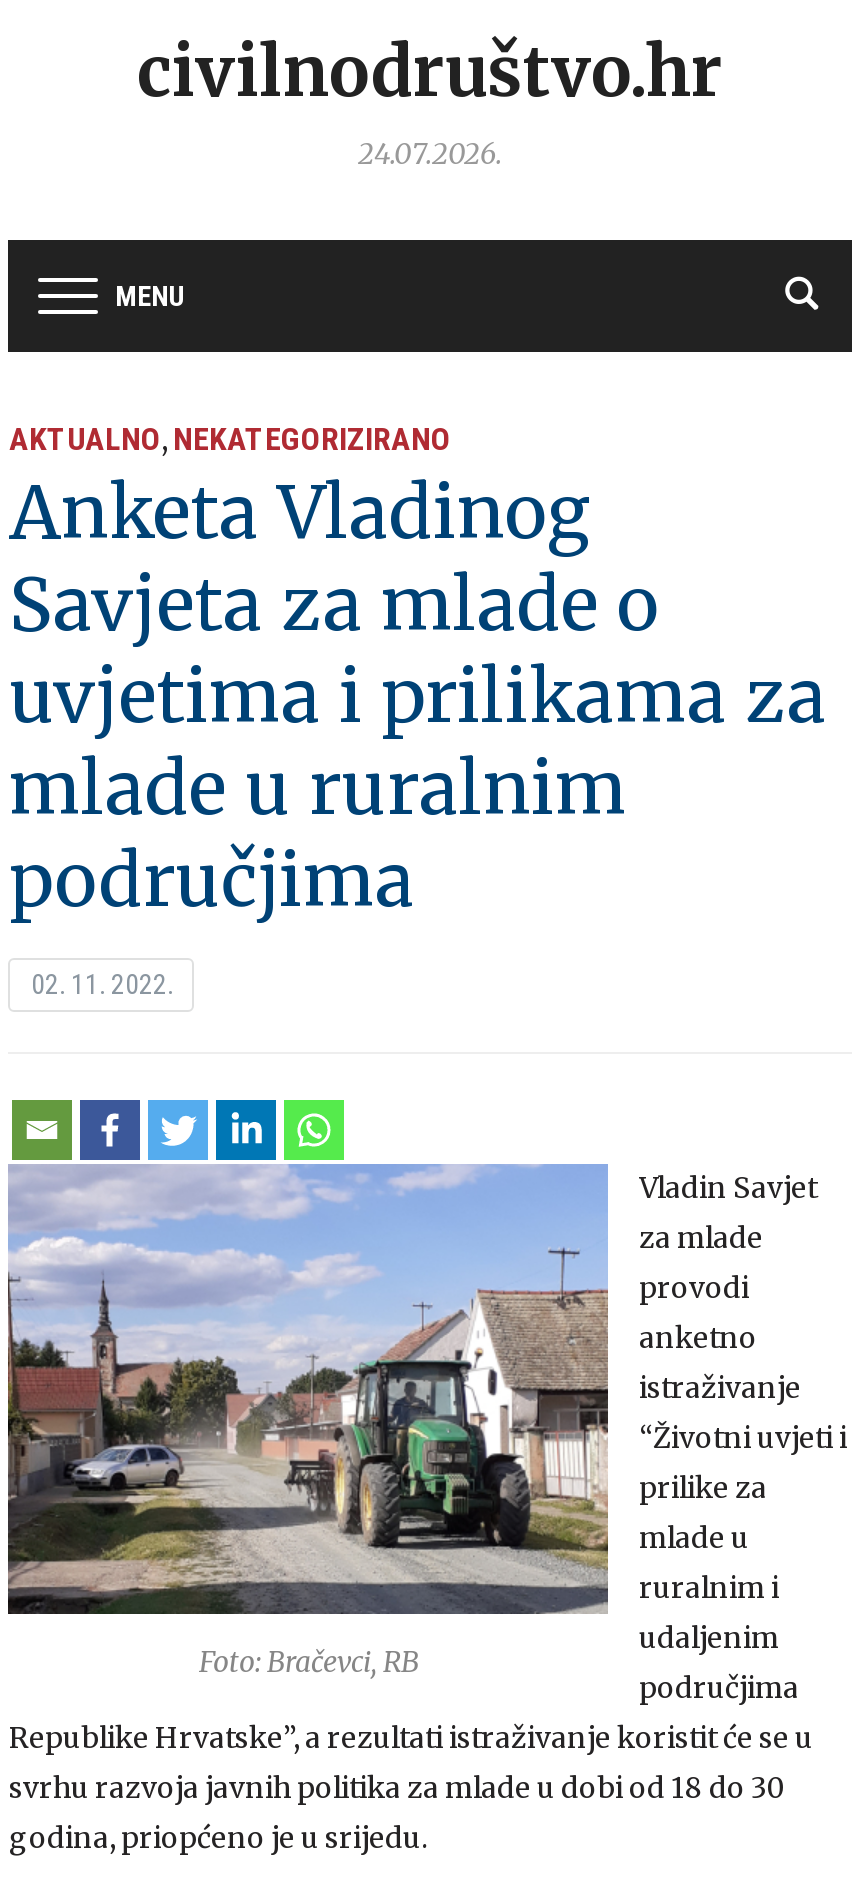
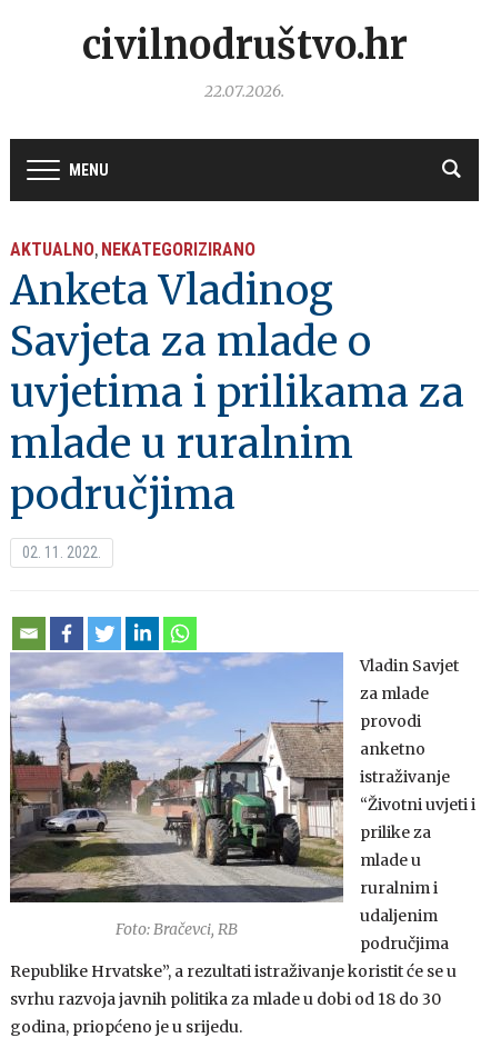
[358,136,502,172] 24.07.2026. -> [204,81,284,101] 22.07.2026.

